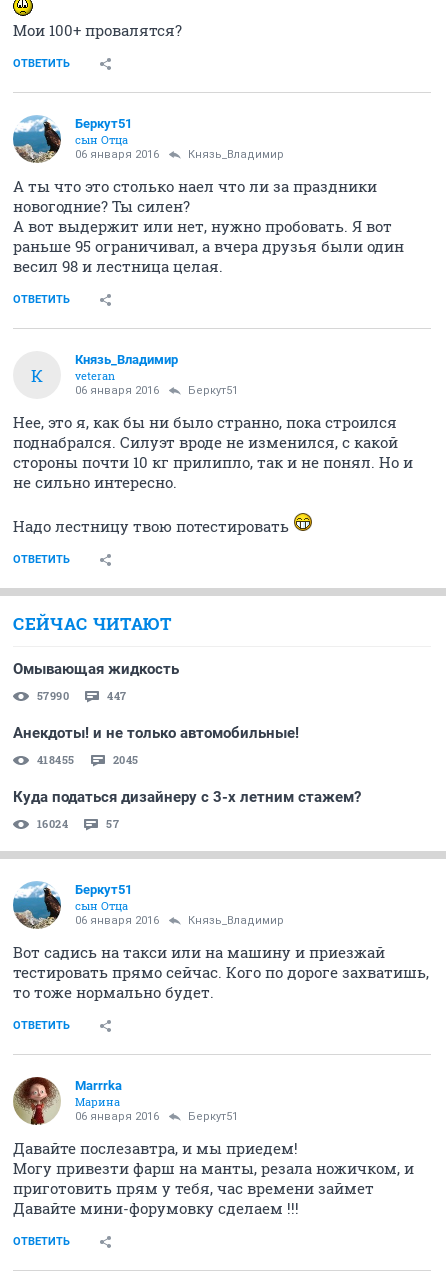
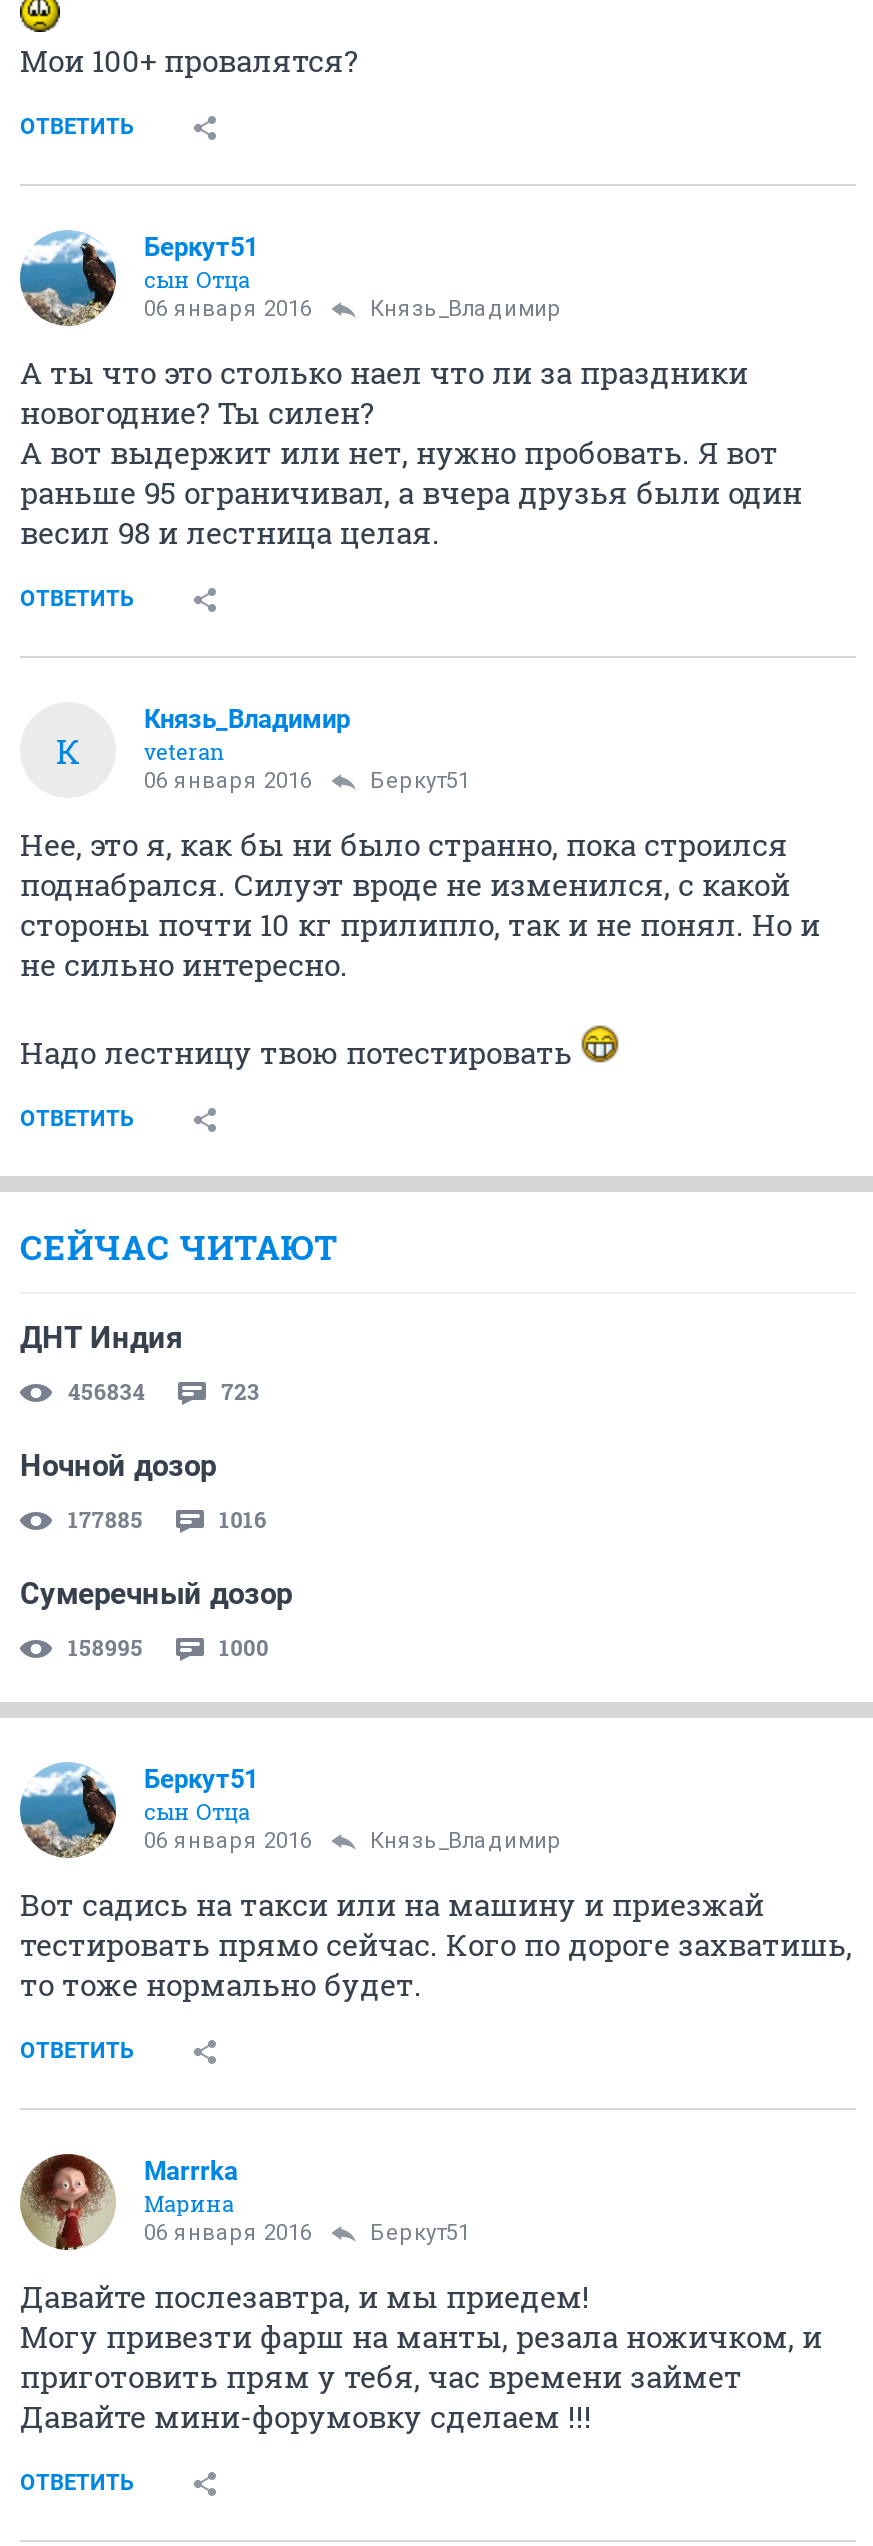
[13,660,179,678] Омывающая жидкость -> [20,1320,182,1356] ДНТ Индия
[37,688,126,703] 57990 | 447 -> [68,1376,260,1406] 456834 | 723
[13,724,299,742] Анекдоты! и не только автомобильные! -> [20,1448,216,1484] Ночной дозор
[37,752,138,767] 418455 | 2045 -> [68,1504,267,1534] 177885 | 1016
[13,788,361,806] Куда податься дизайнеру с 3-х летним стажем? -> [20,1576,292,1612] Сумеречный дозор
[37,816,119,831] 16024 | 57 -> [68,1632,269,1662] 158995 | 1000

